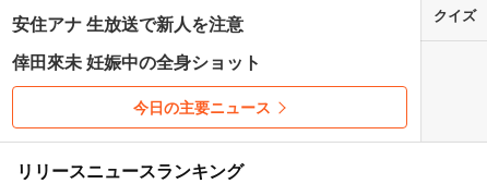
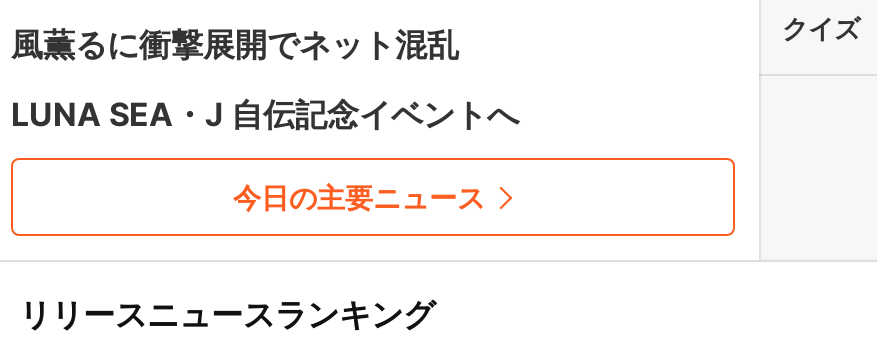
[12,13,243,35] 安住アナ 生放送で新人を注意 -> [11,24,459,64] 風薫るに衝撃展開でネット混乱
[12,51,261,73] 倖田來未 妊娠中の全身ショット -> [11,94,519,134] LUNA SEA・J 自伝記念イベントへ

